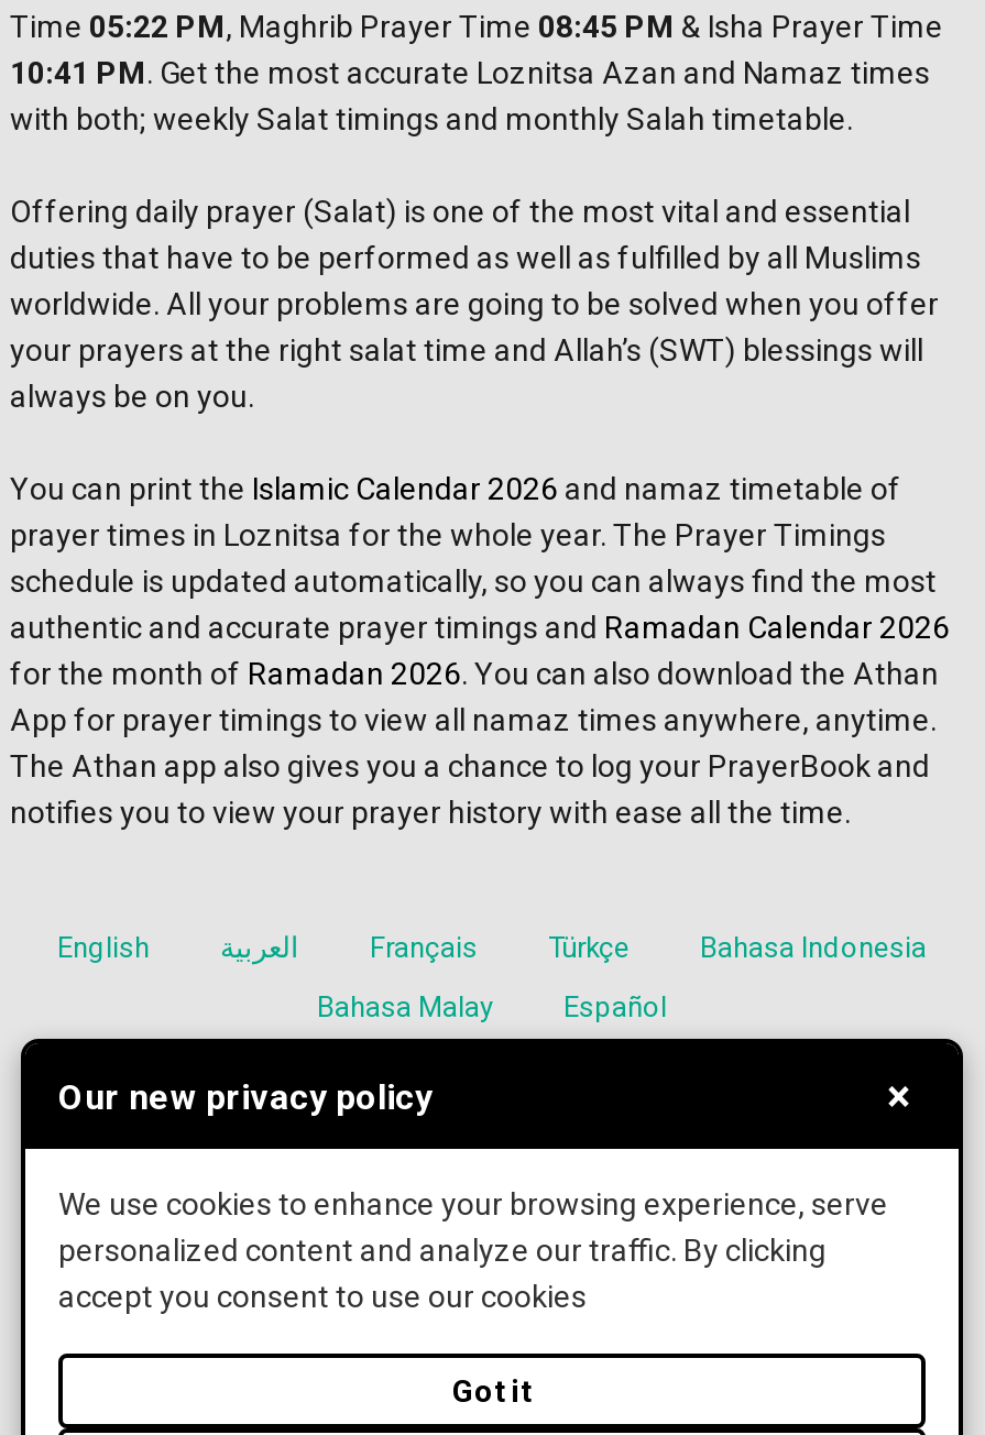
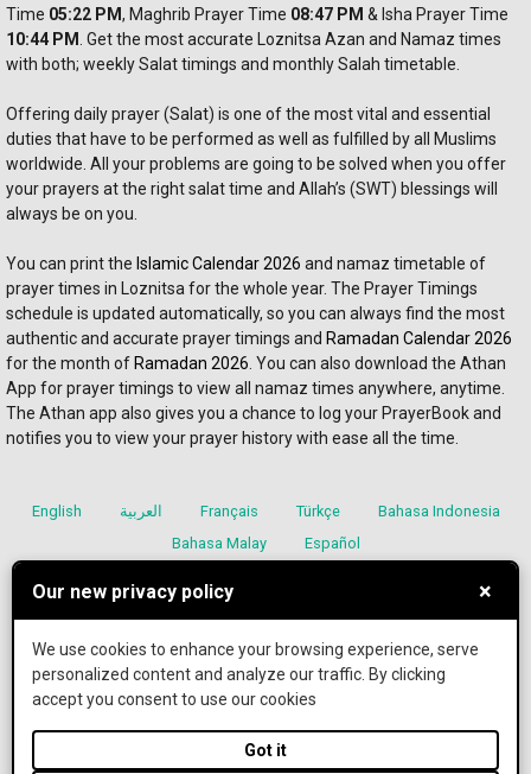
[10,9,675,44] Time 05:22 PM, Maghrib Prayer Time 08:45 PM -> [6,5,364,24] Time 05:22 PM, Maghrib Prayer Time 08:47 PM
[10,55,930,90] 10:41 PM. Get the most accurate Loznitsa Azan and Namaz times -> [6,30,501,49] 10:44 PM. Get the most accurate Loznitsa Azan and Namaz times

